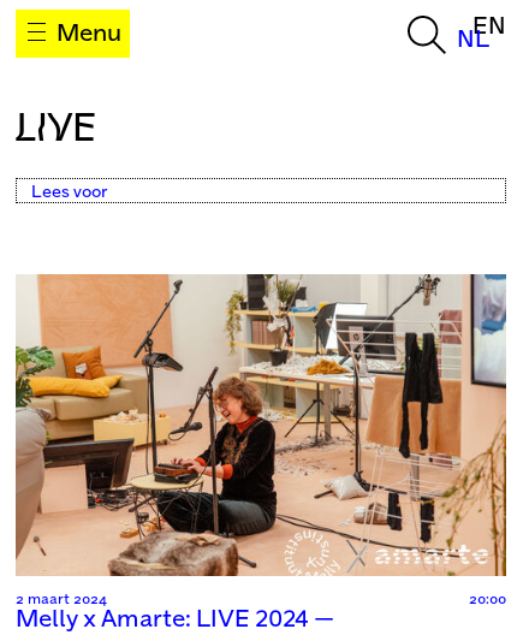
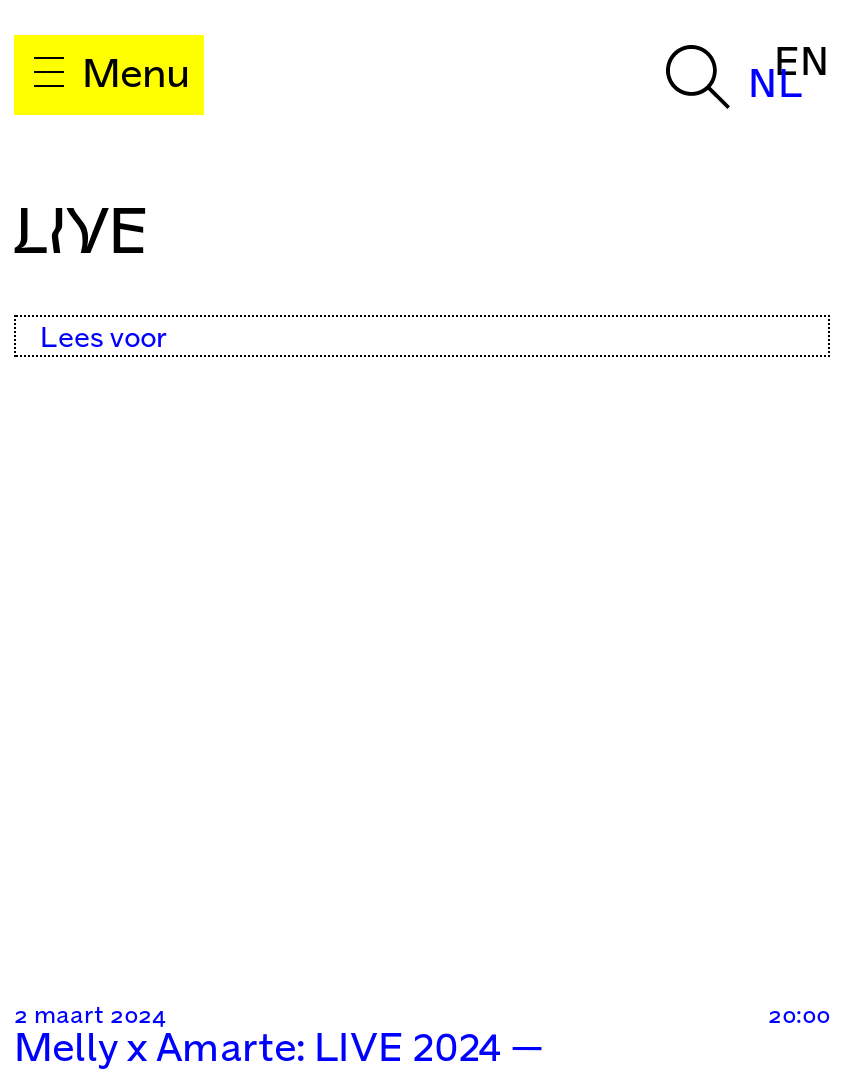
[14,273,507,577] [image] -> none

